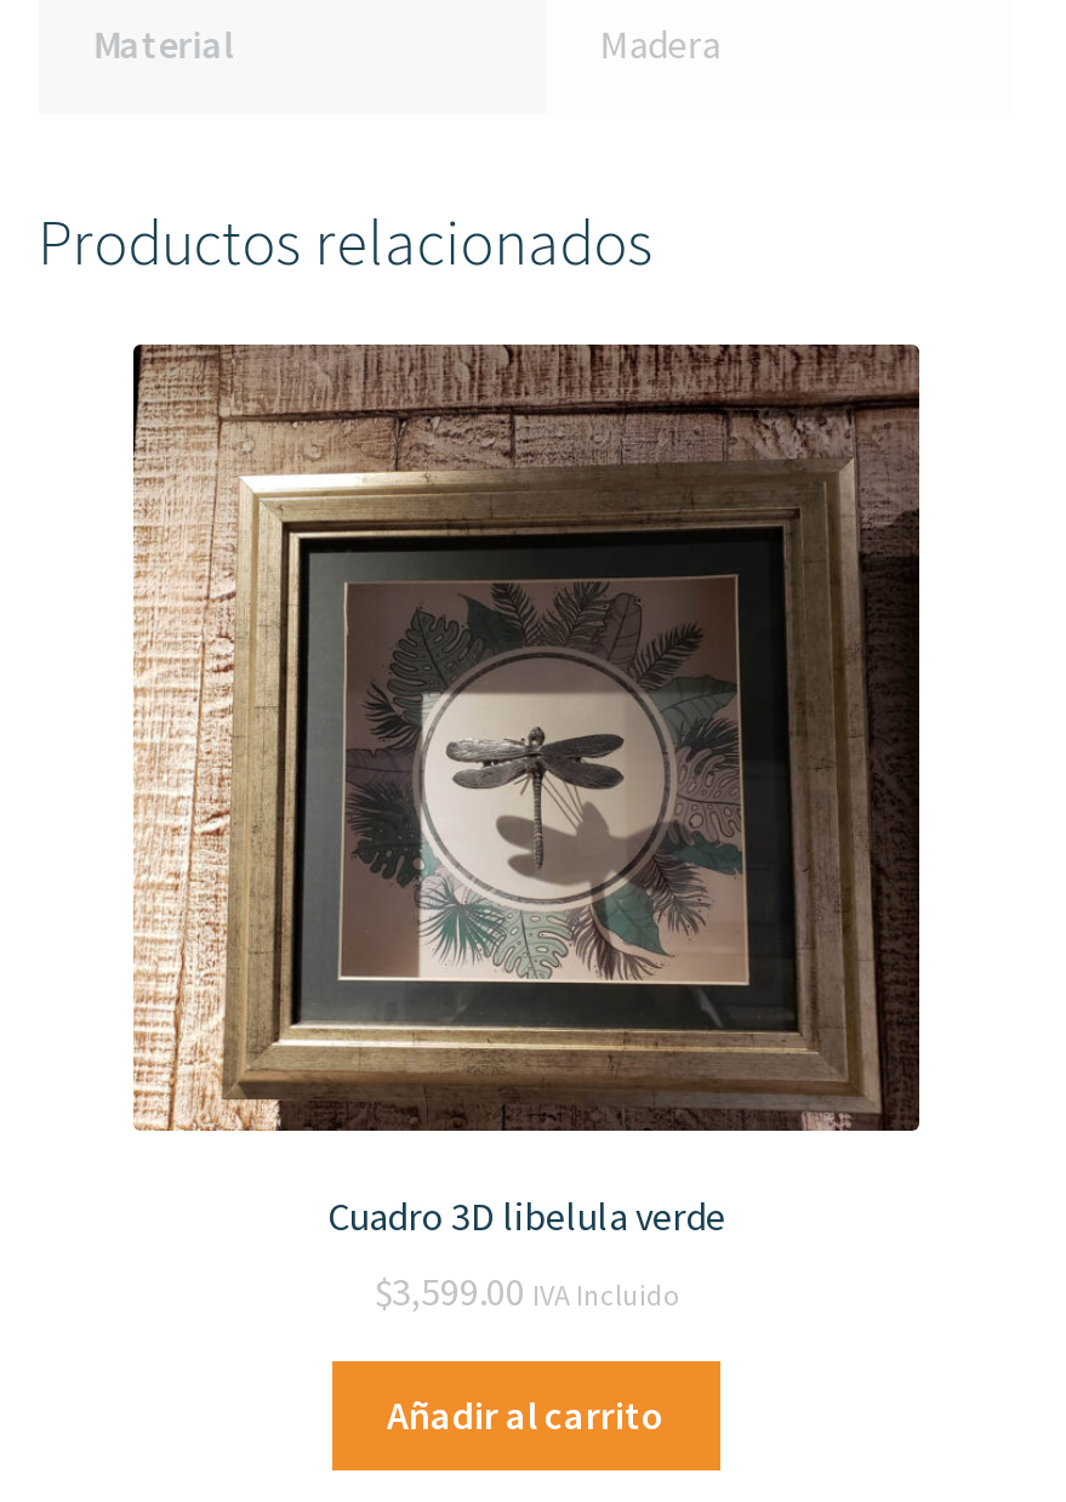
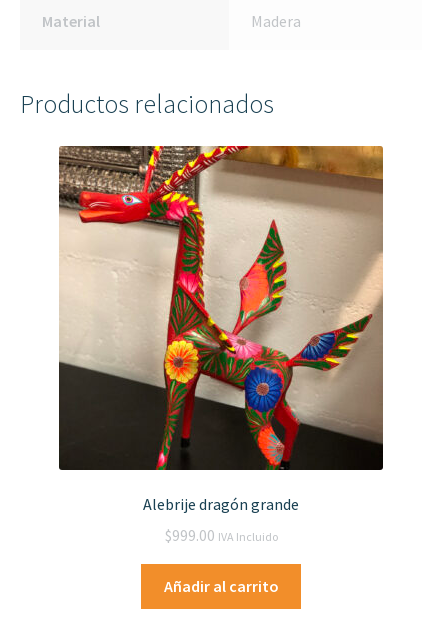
[131,342,922,1241] [image] | Cuadro 3D libelula verde -> [58,145,384,514] [image] | Alebrije dragón grande
[375,1267,678,1315] $3,599.00 IVA Incluido -> [164,525,277,545] $999.00 IVA Incluido

